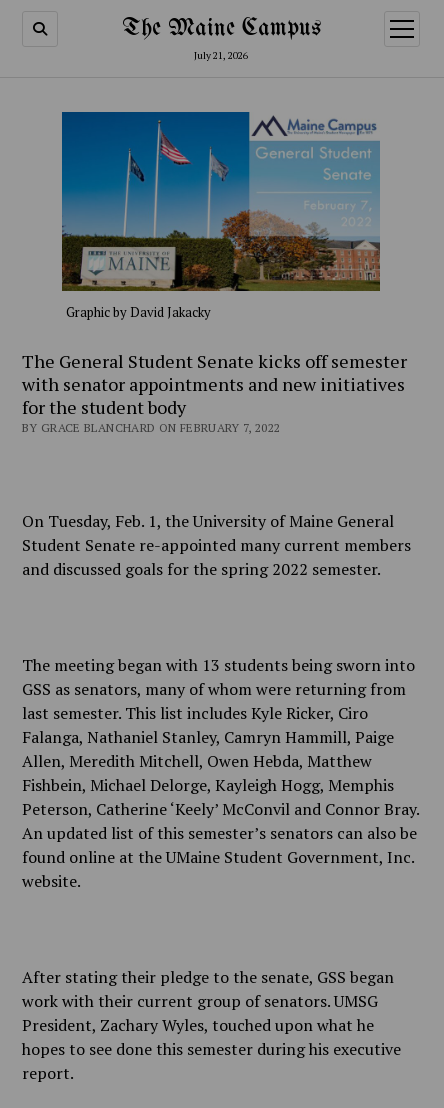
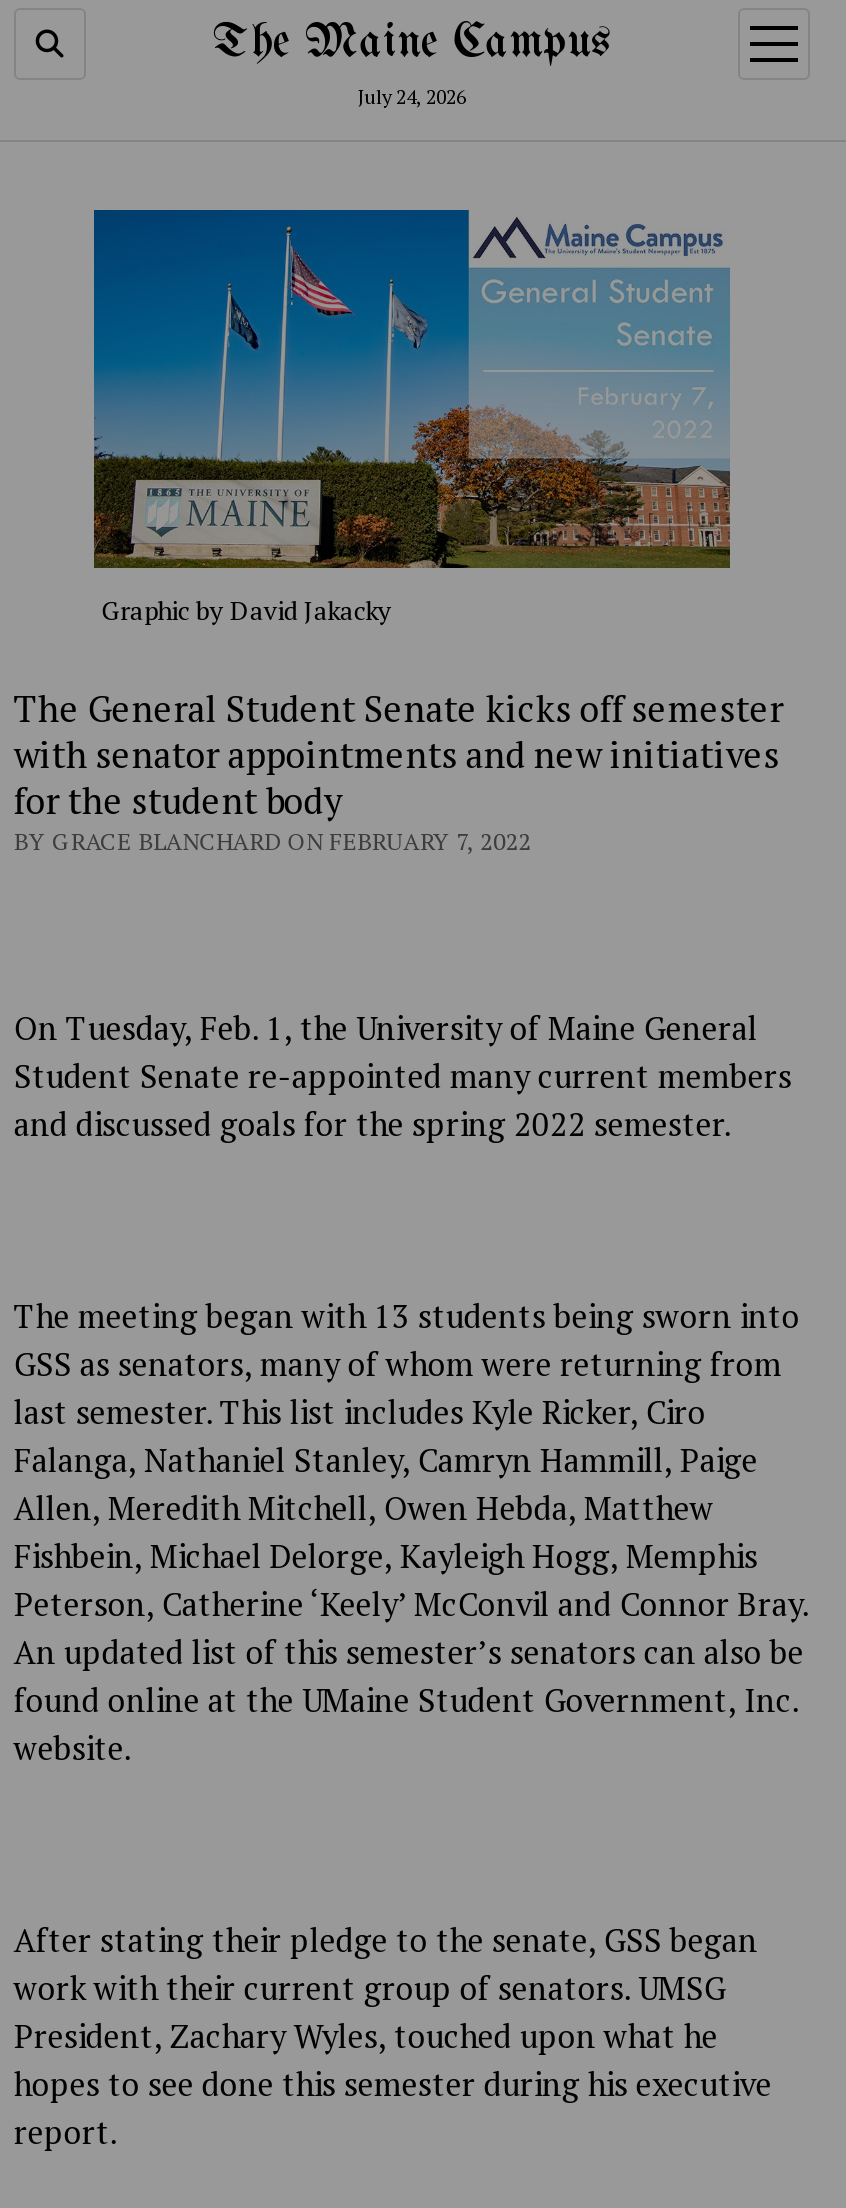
[194,49,248,62] July 21, 2026 -> [358,84,466,110] July 24, 2026

